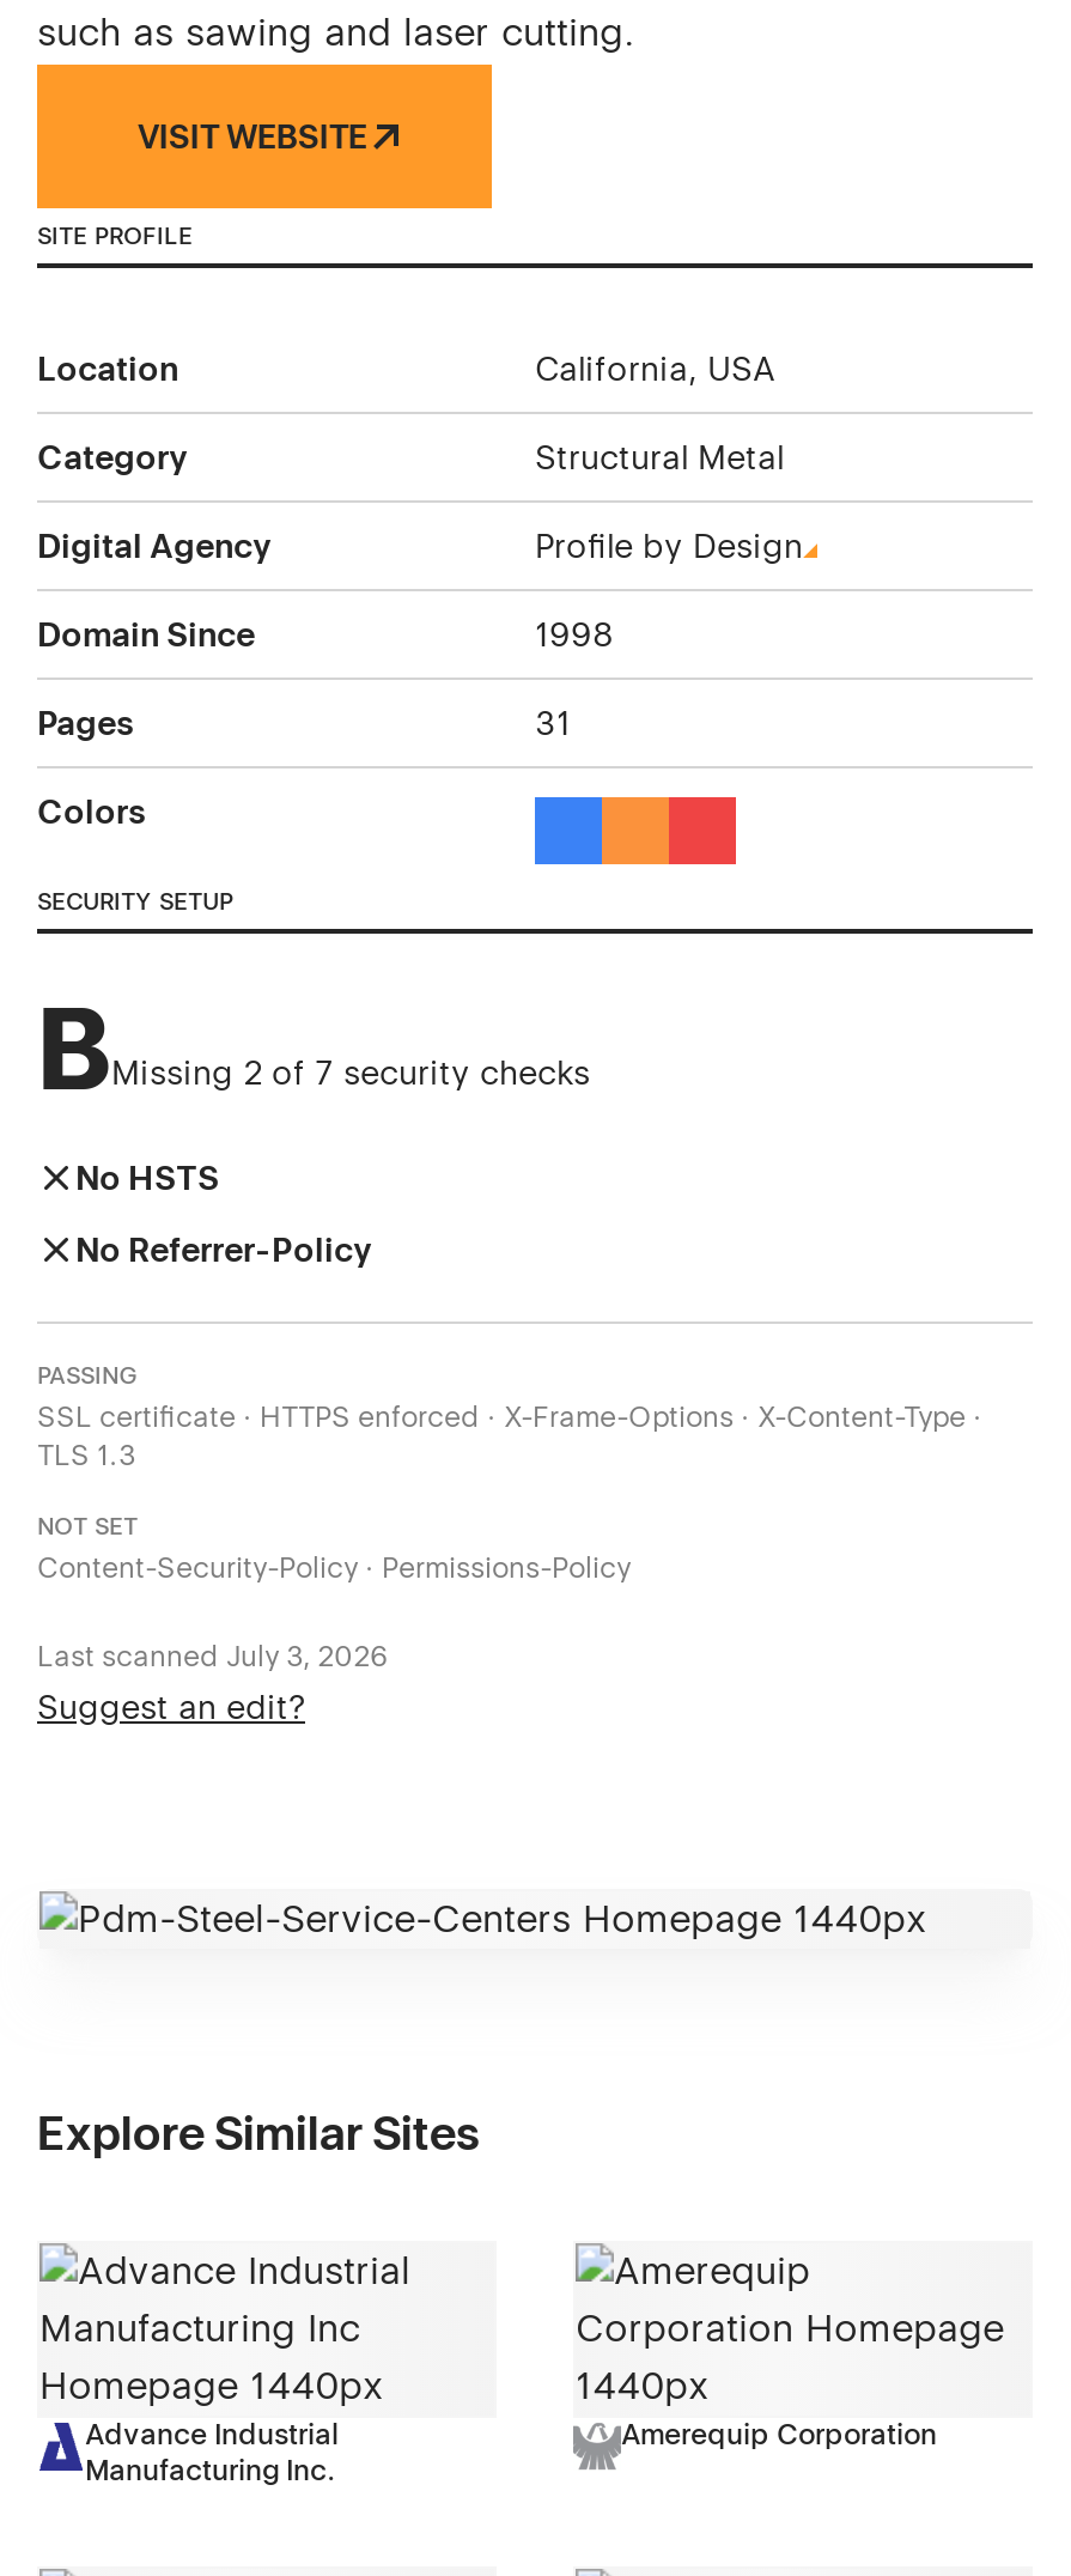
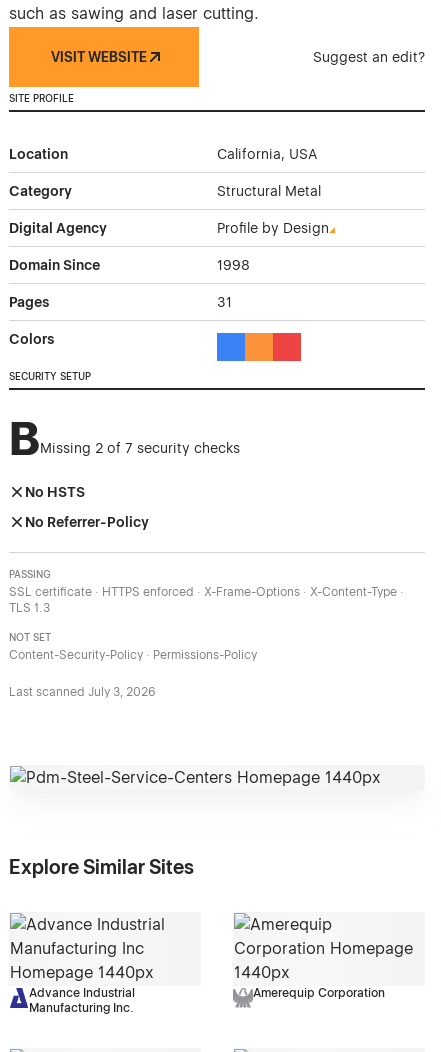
moved [37,1689,305,1727] -> [313,49,425,65]: Suggest an edit?

